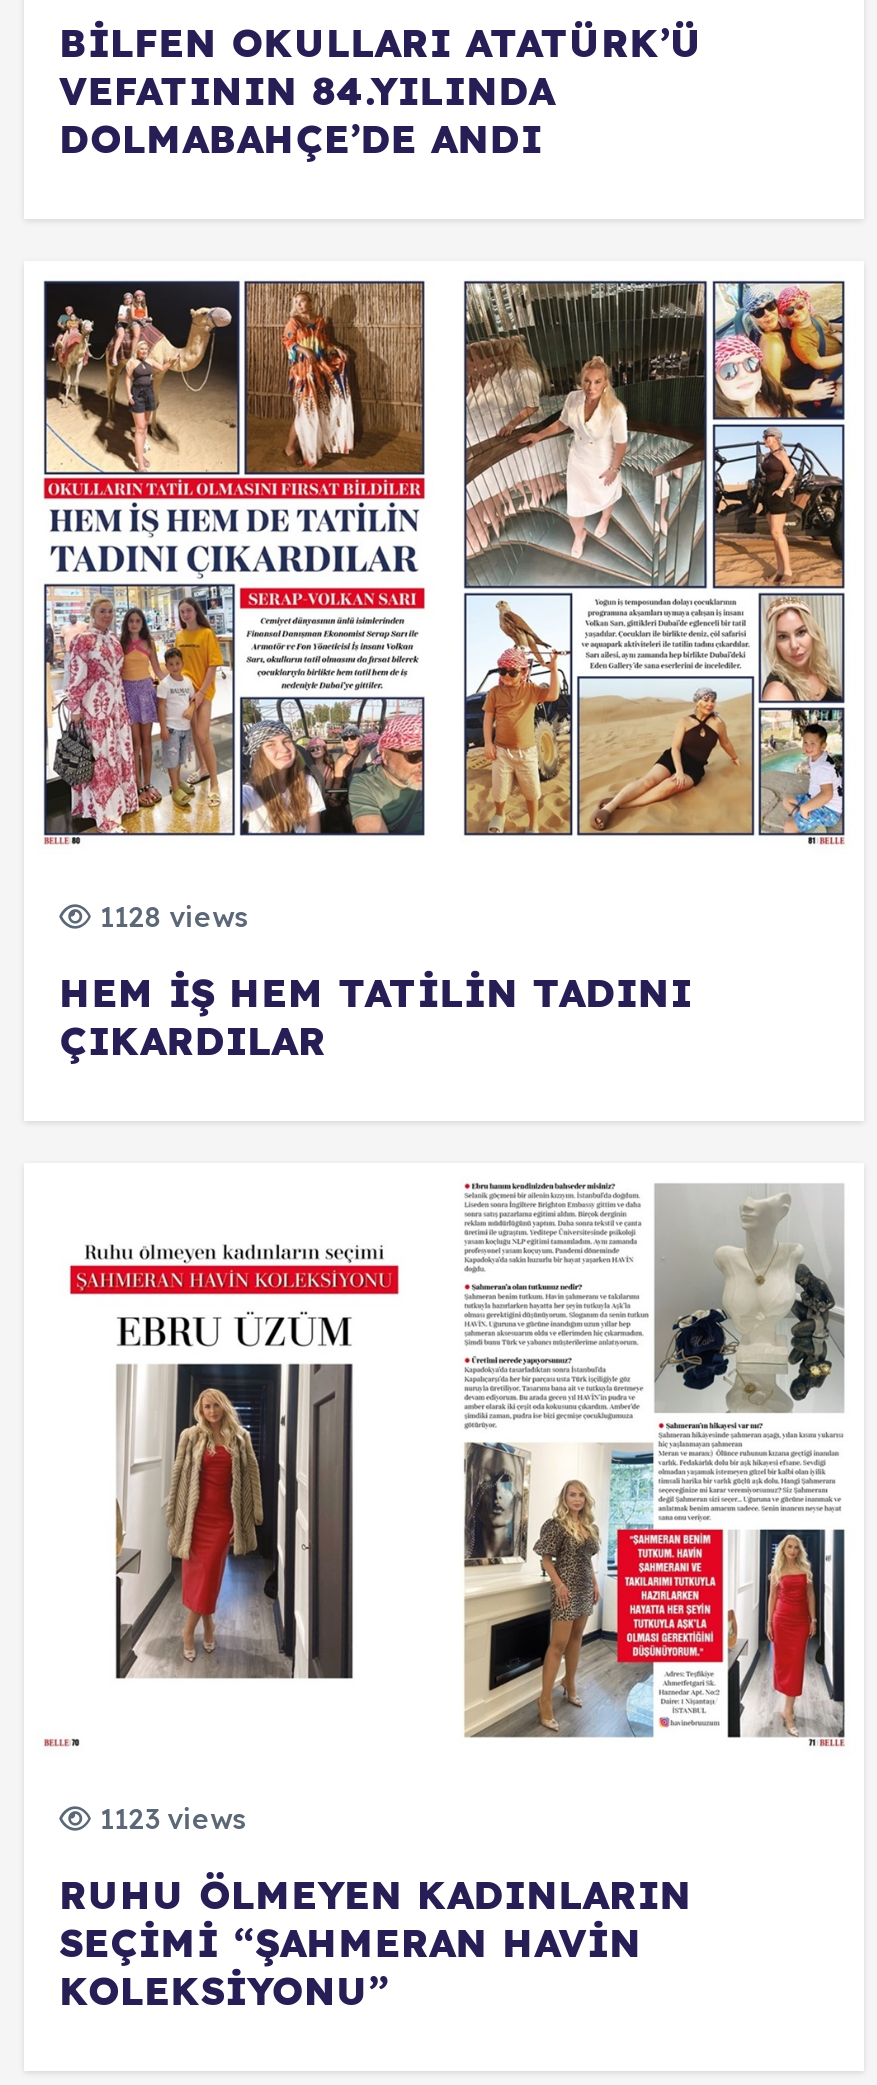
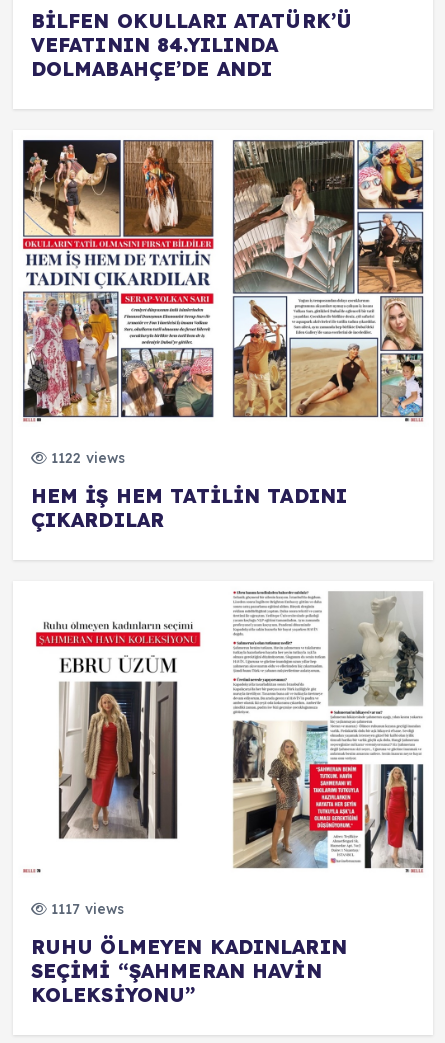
[92,899,249,935] 1128 views -> [47,449,125,467] 1122 views
[92,1800,247,1836] 1123 views -> [47,900,124,918] 1117 views

